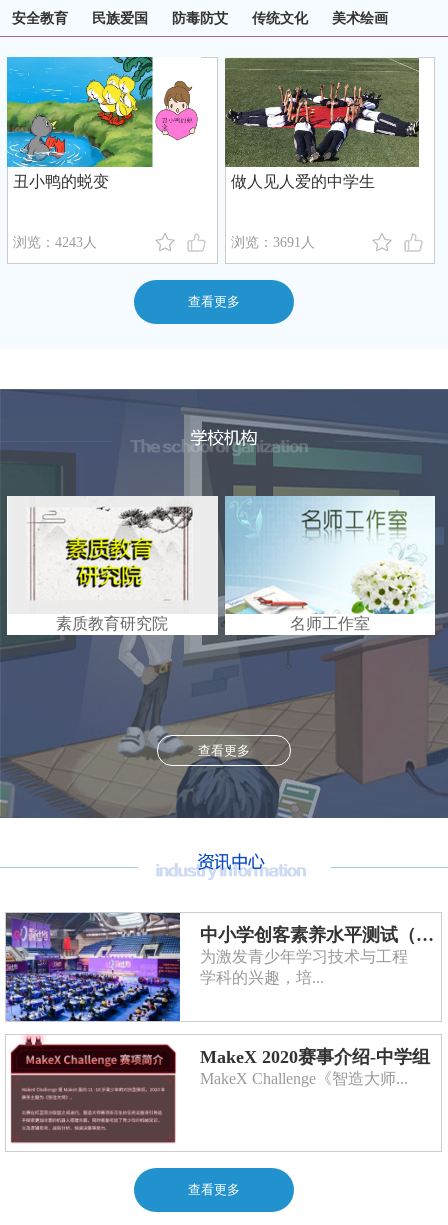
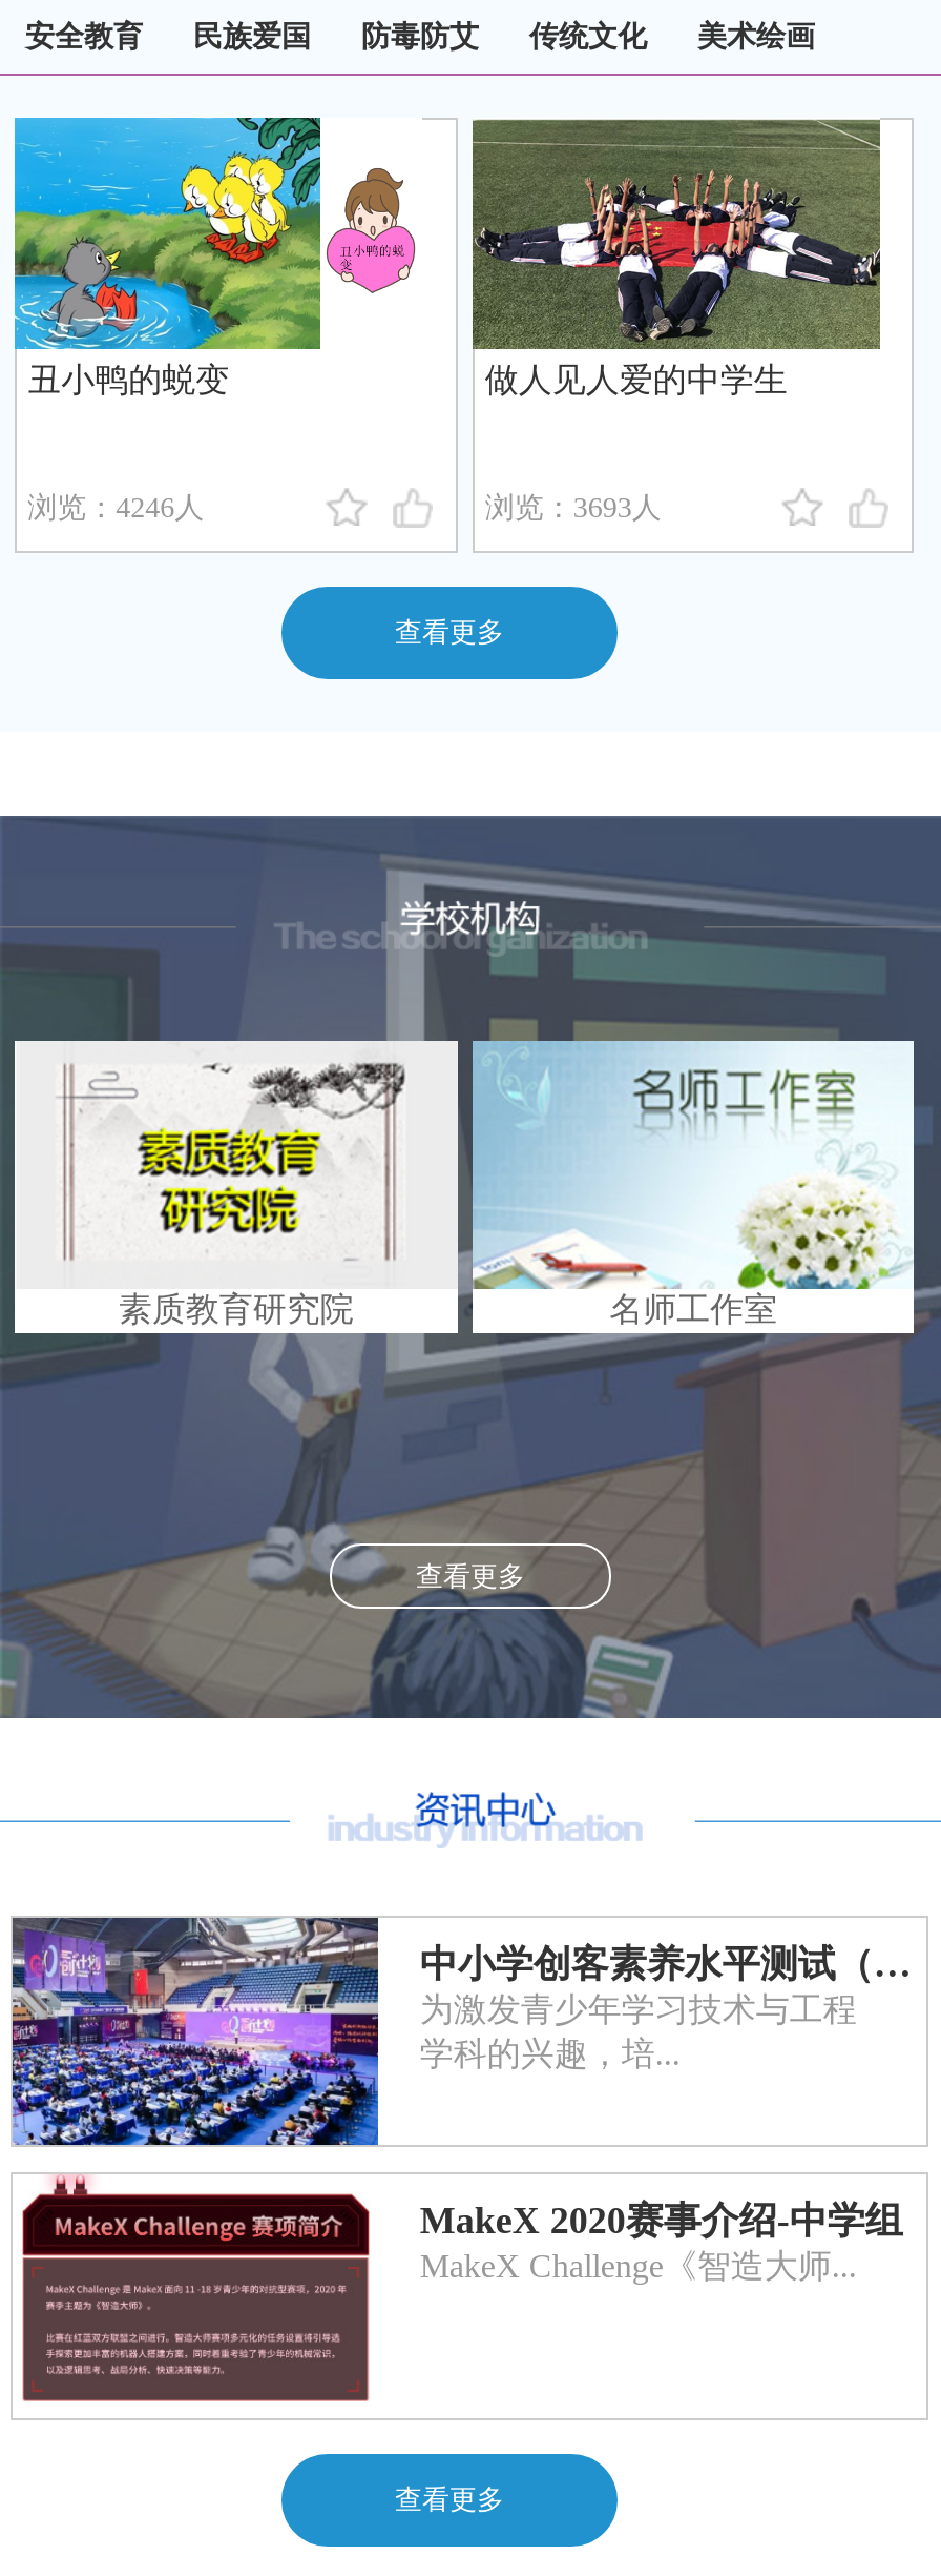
[13,235,97,250] 浏览：4243人 -> [28,492,204,524] 浏览：4246人
[231,235,315,250] 浏览：3691人 -> [485,492,661,524] 浏览：3693人

